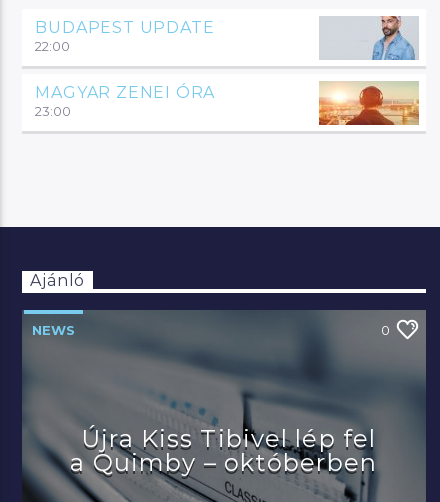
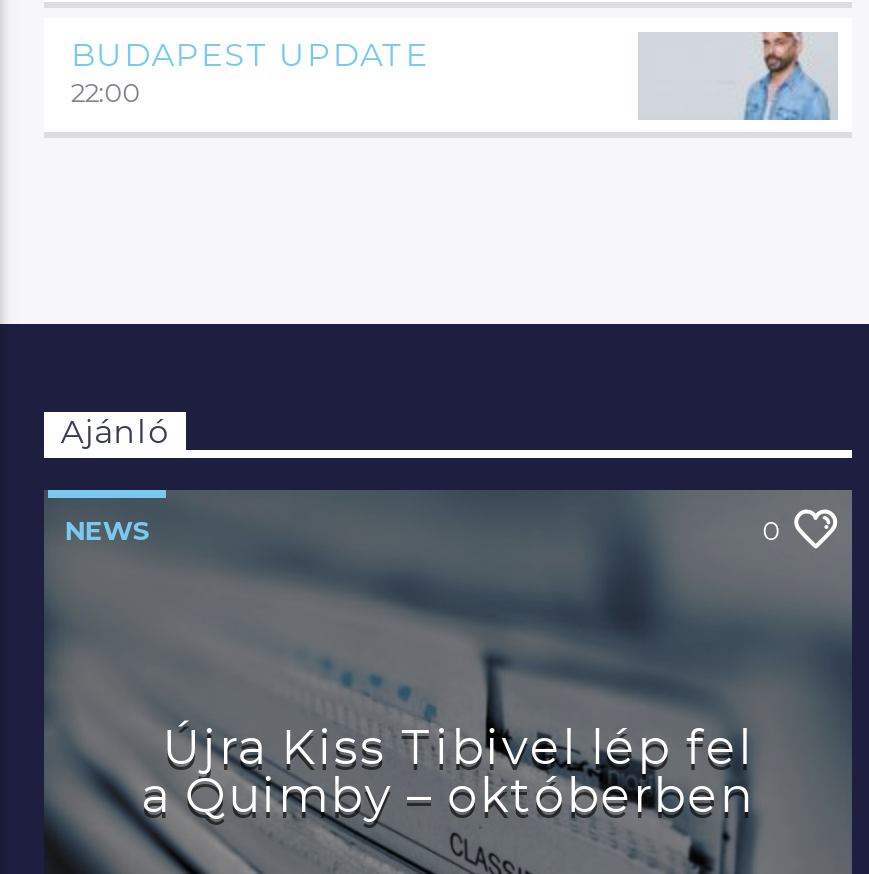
[35,83,215,119] MAGYAR ZENEI ÓRA | 23:00 -> none
[318,82,420,126] [image] -> none

